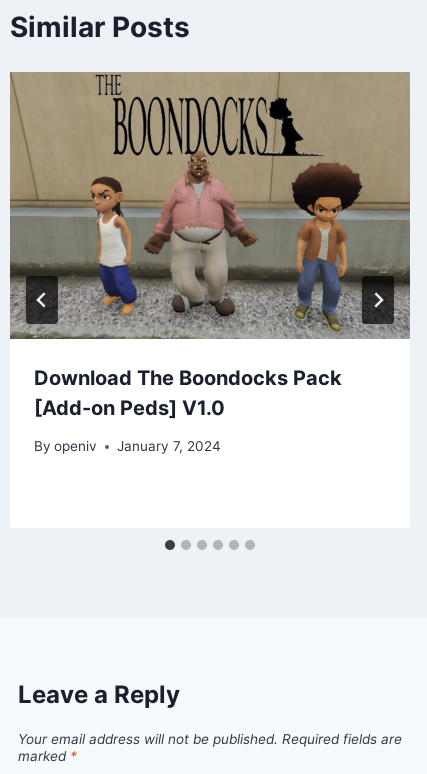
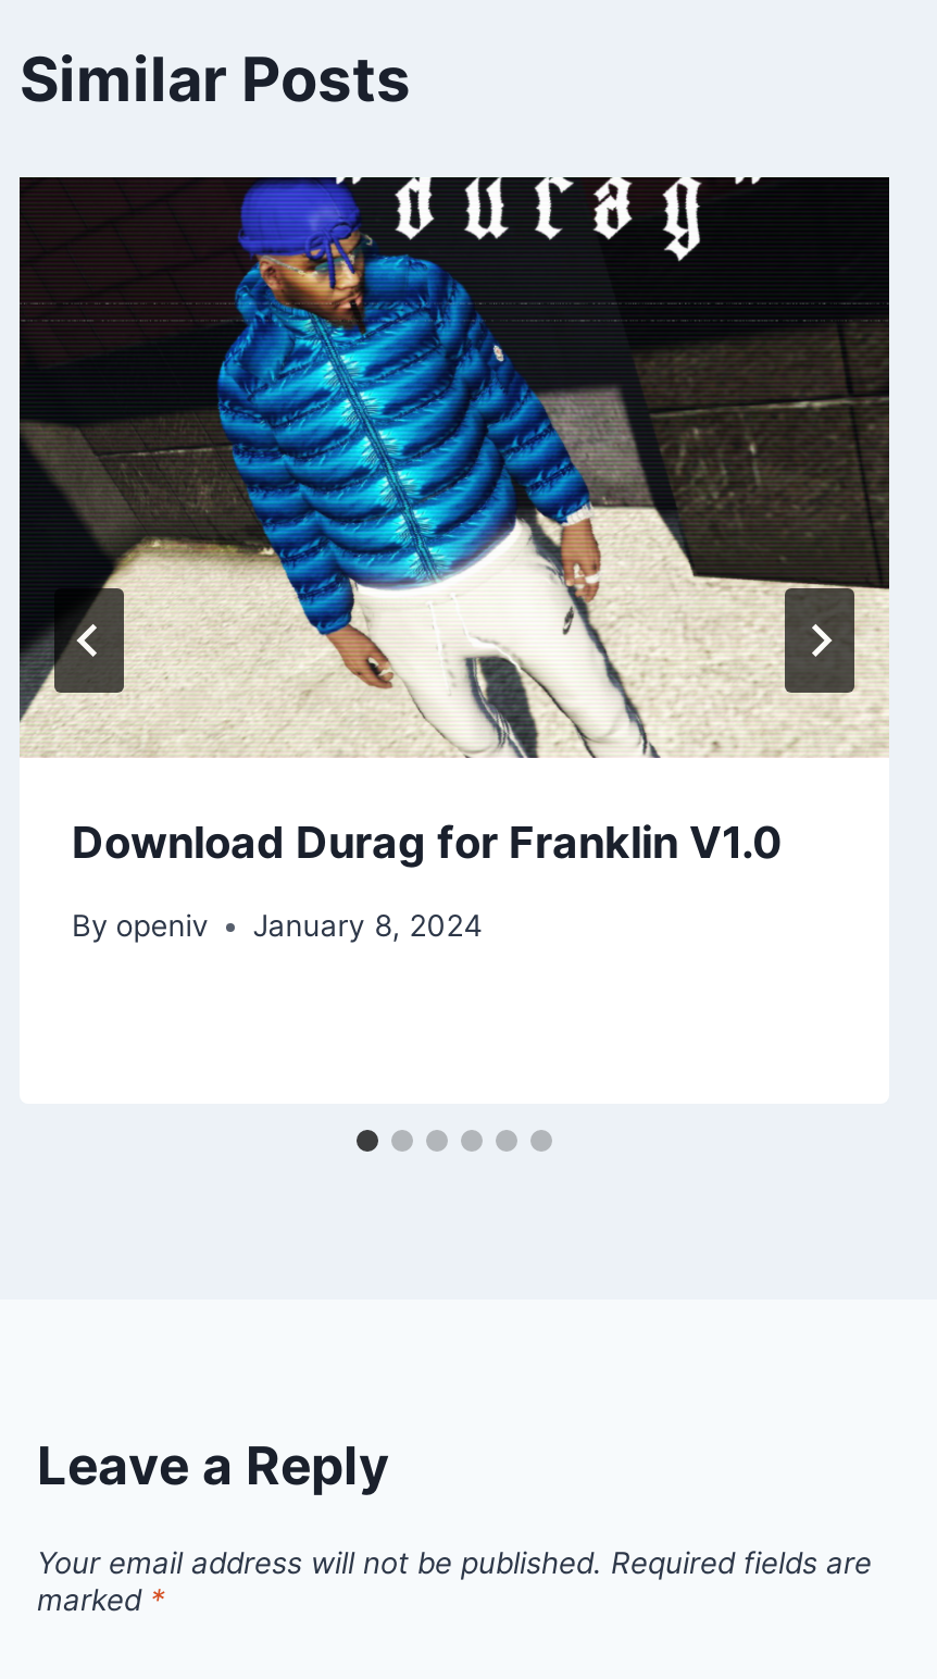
[9,71,411,420] [image] | Download The Boondocks Pack | [Add-on Peds] V1.0 -> [20,175,889,868] [image] | Download Durag for Franklin V1.0
[34,438,221,454] By openiv January 7, 2024 -> [72,909,483,944] By openiv January 8, 2024

